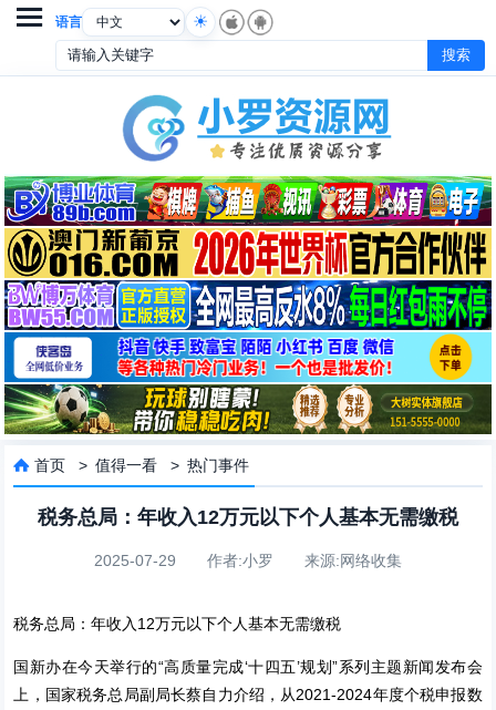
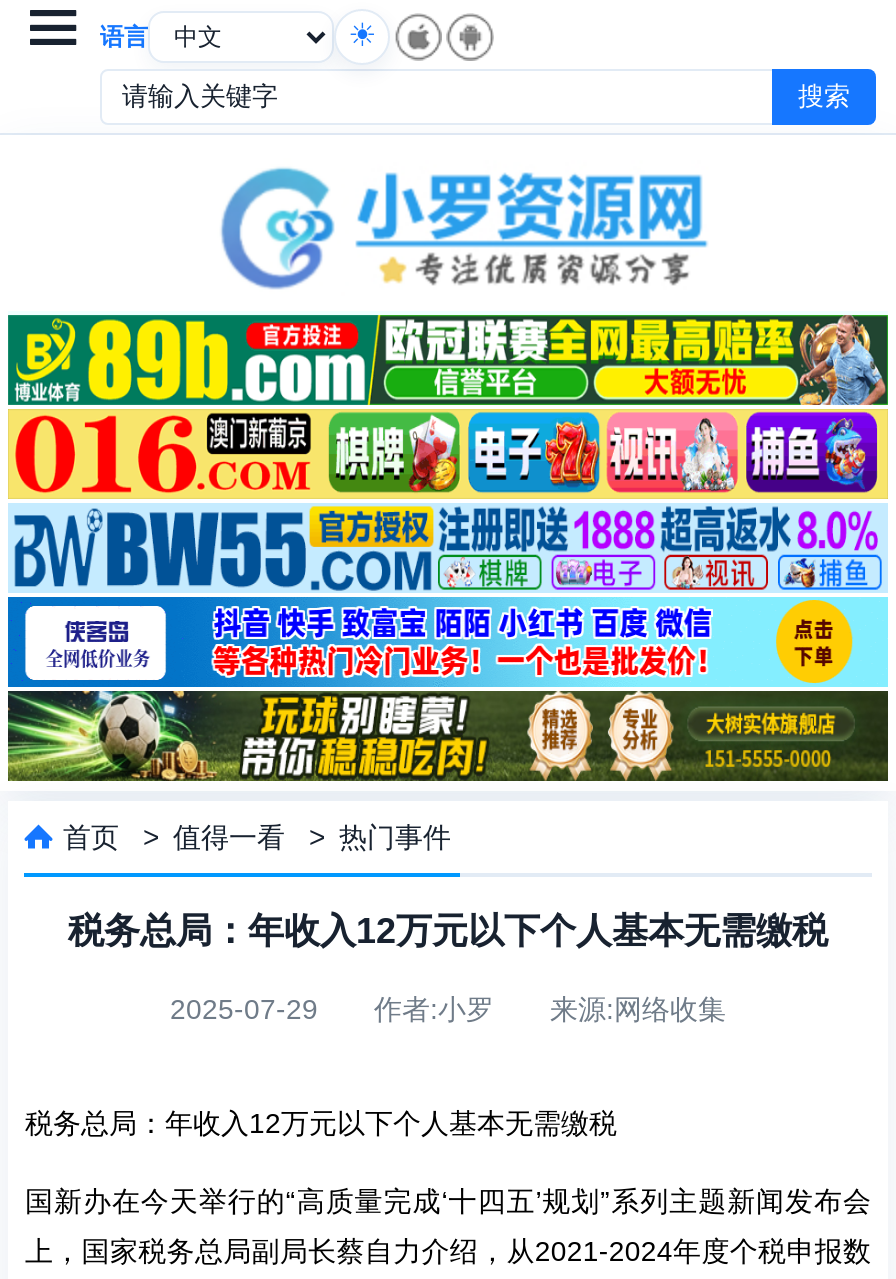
[3,175,493,331] [image] -> [6,313,890,595] [image]

